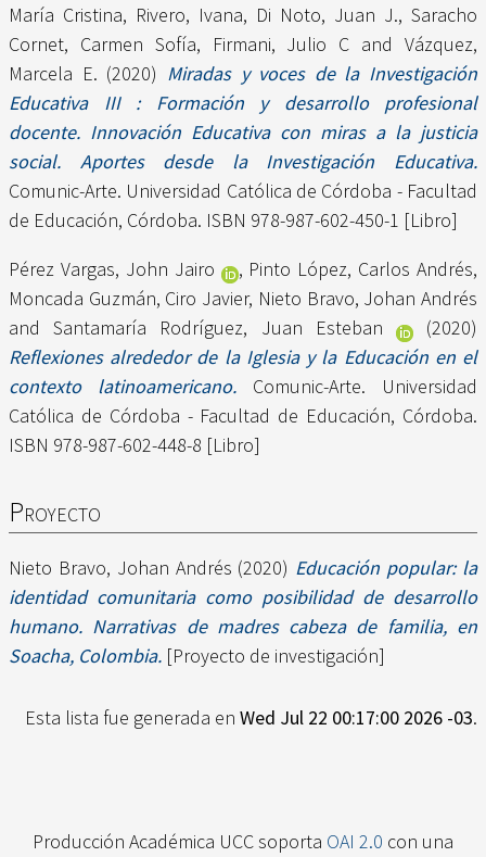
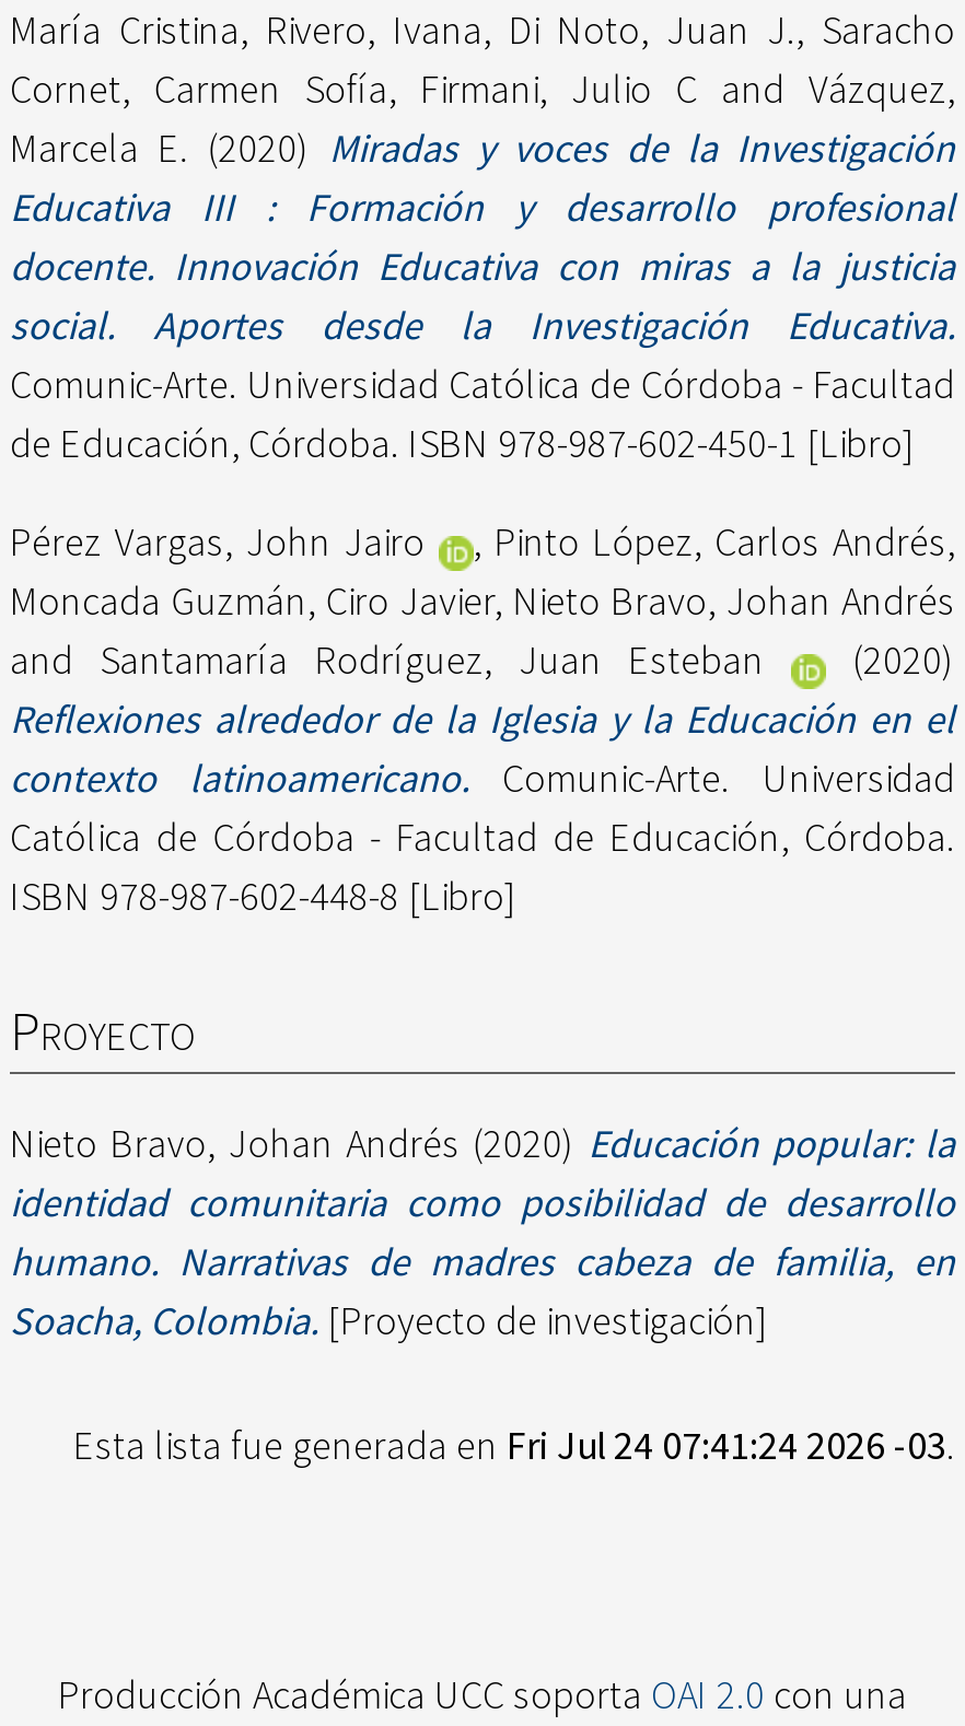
[25,705,477,730] Esta lista fue generada en Wed Jul 22 00:17:00 2026 -03. -> [73,1420,955,1471] Esta lista fue generada en Fri Jul 24 07:41:24 2026 -03.

